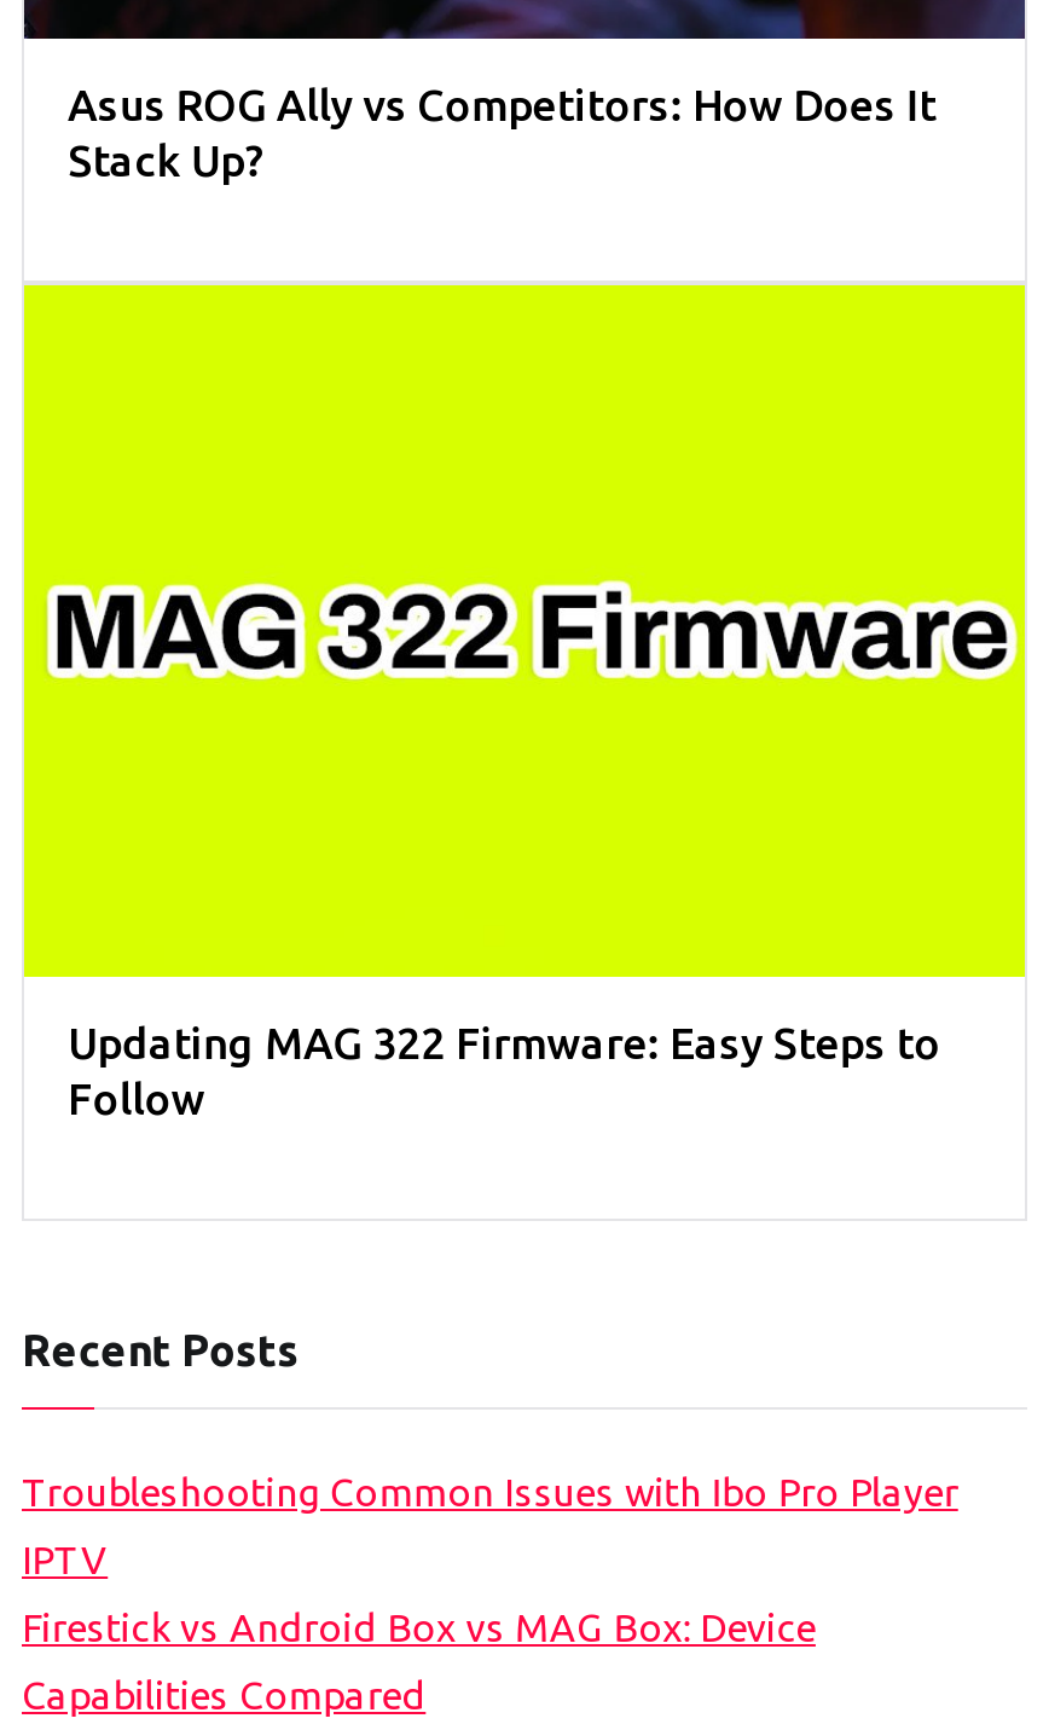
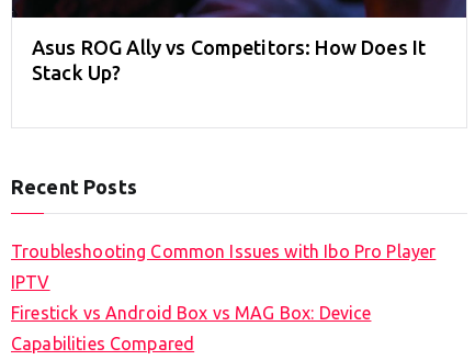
[22,283,1027,1122] [image] | Updating MAG 322 Firmware: Easy Steps to | Follow -> none

